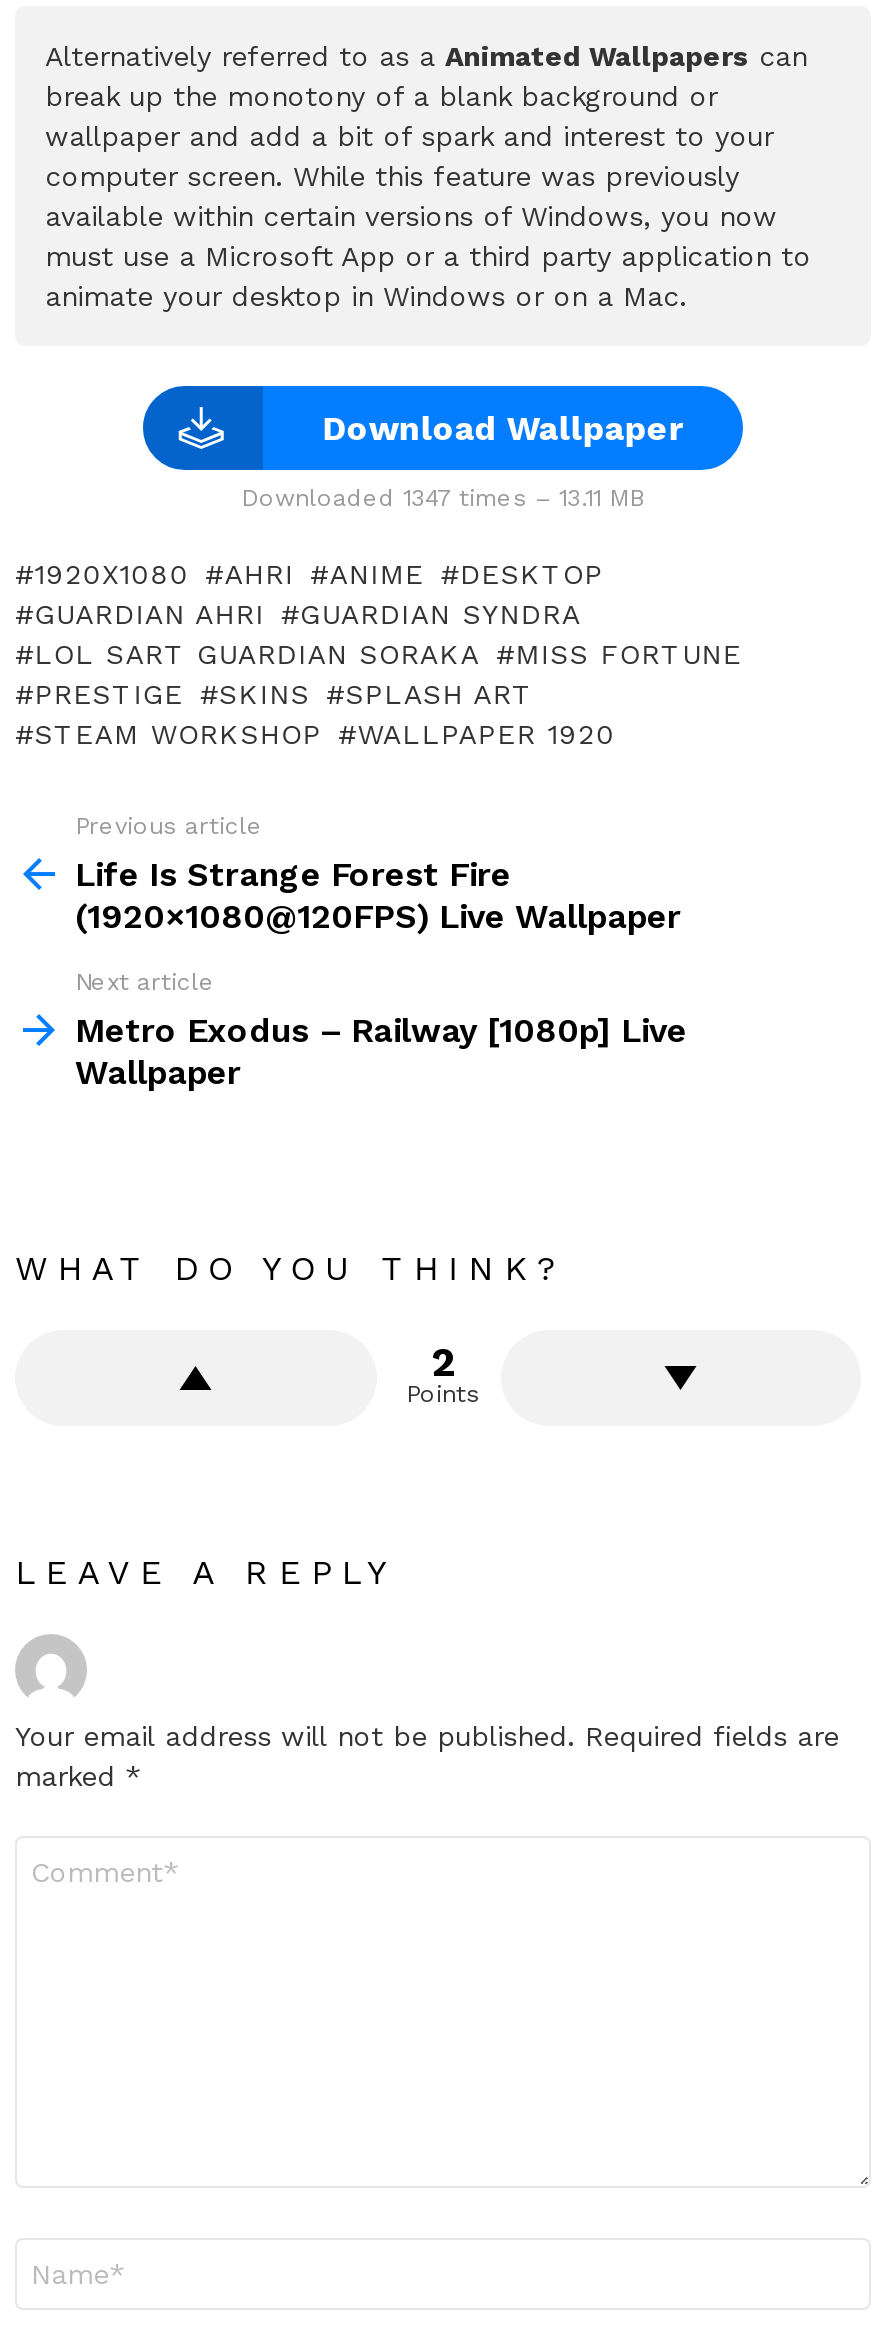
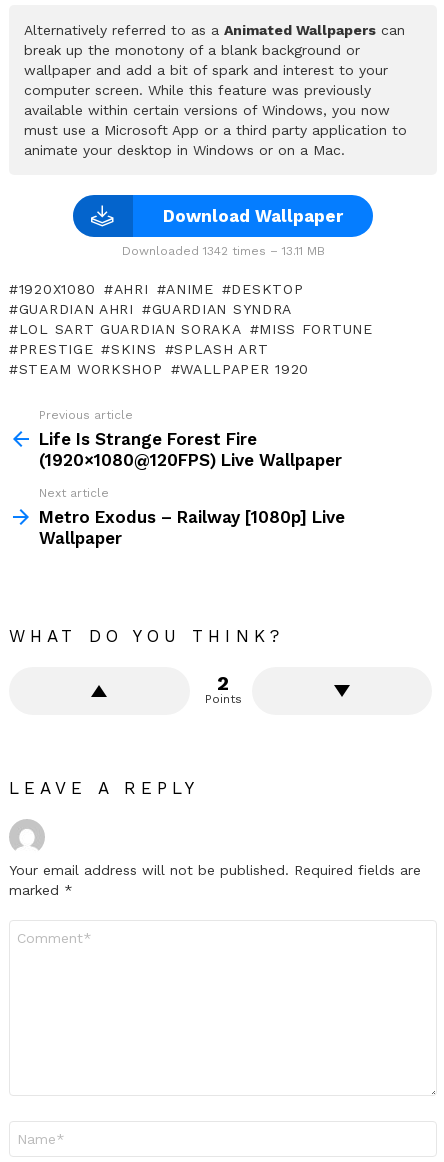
[241,483,645,511] Downloaded 1347 times – 13.11 MB -> [121,243,324,257] Downloaded 1342 times – 13.11 MB

